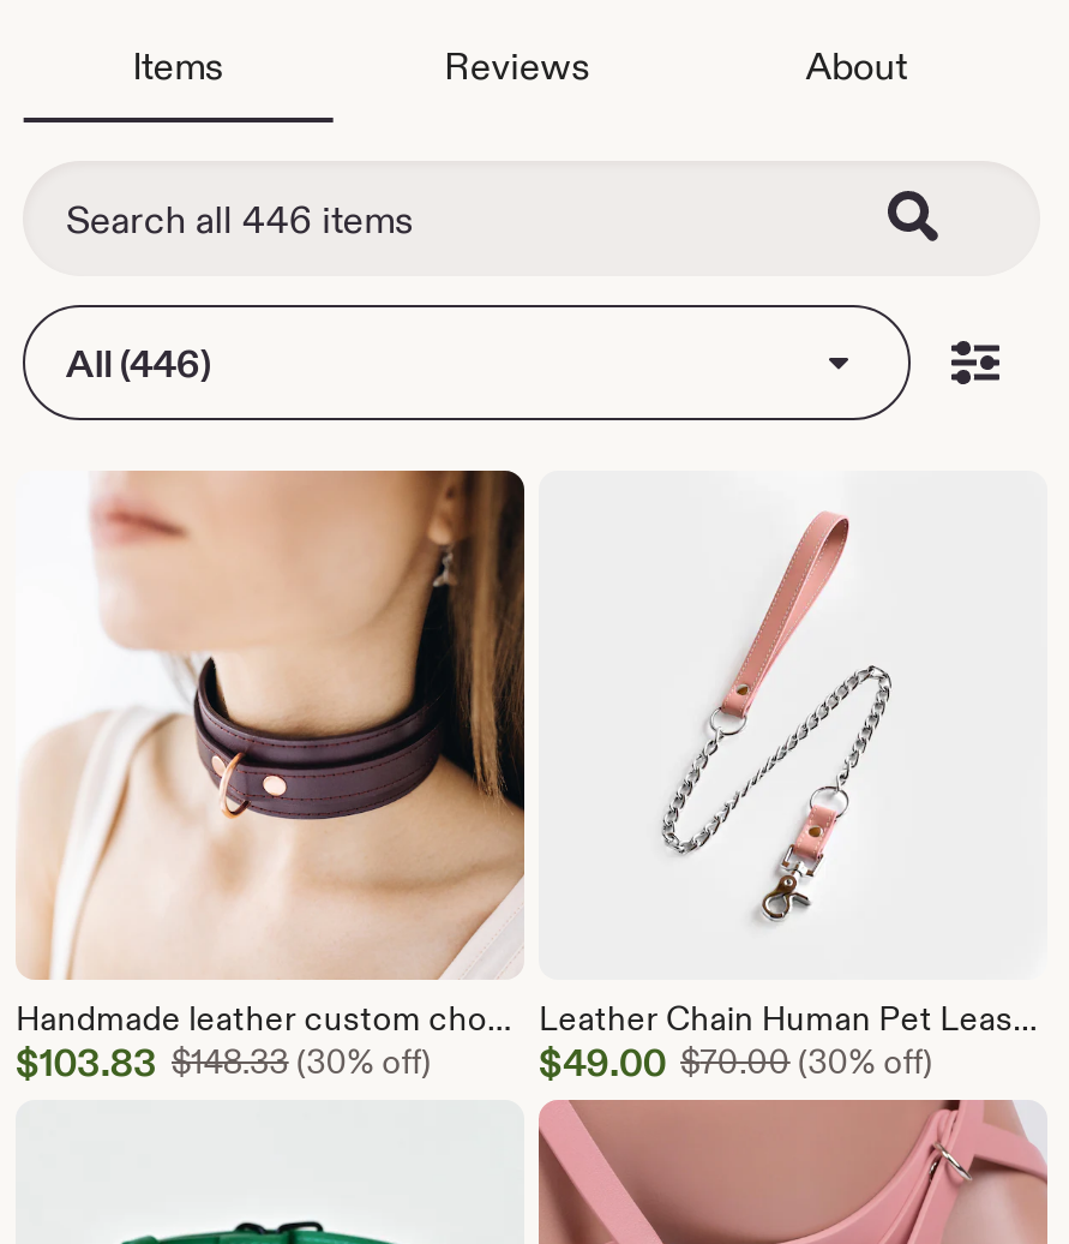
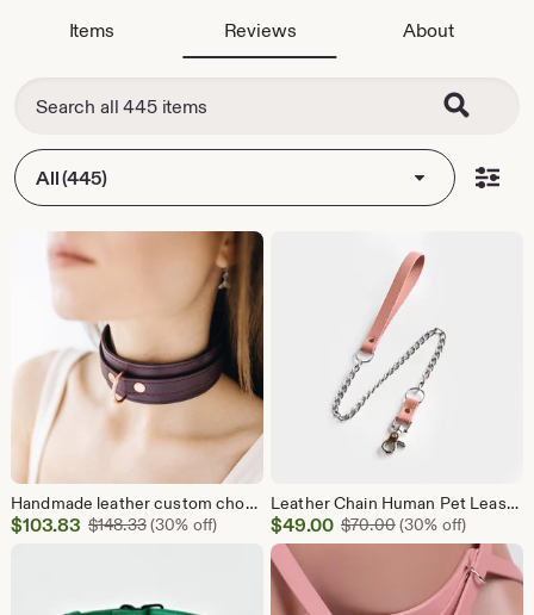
[66,339,211,387] All (446) -> [36,166,107,190] All (445)

